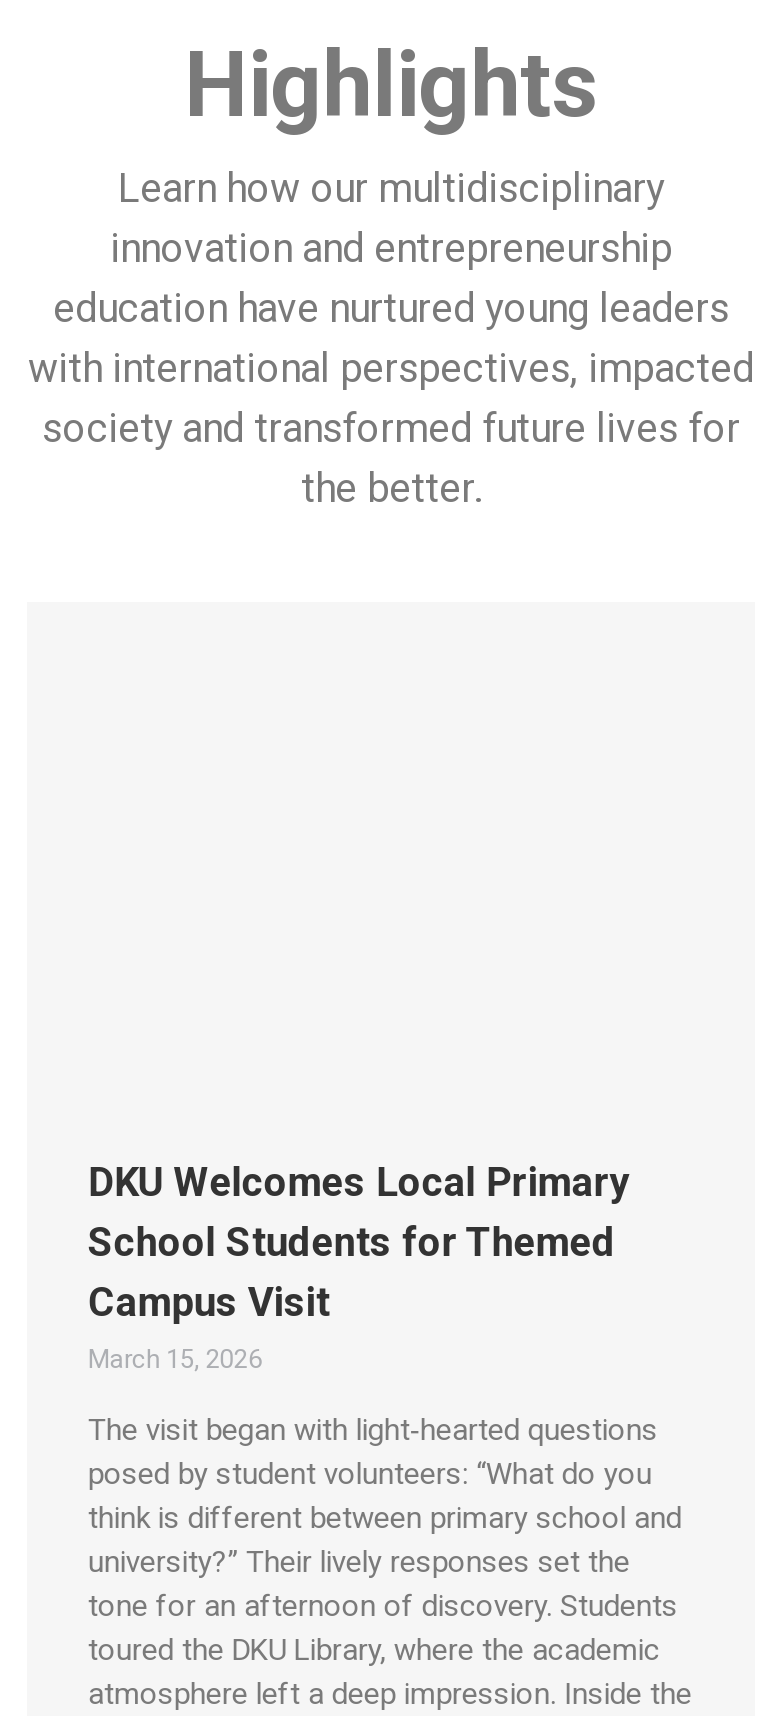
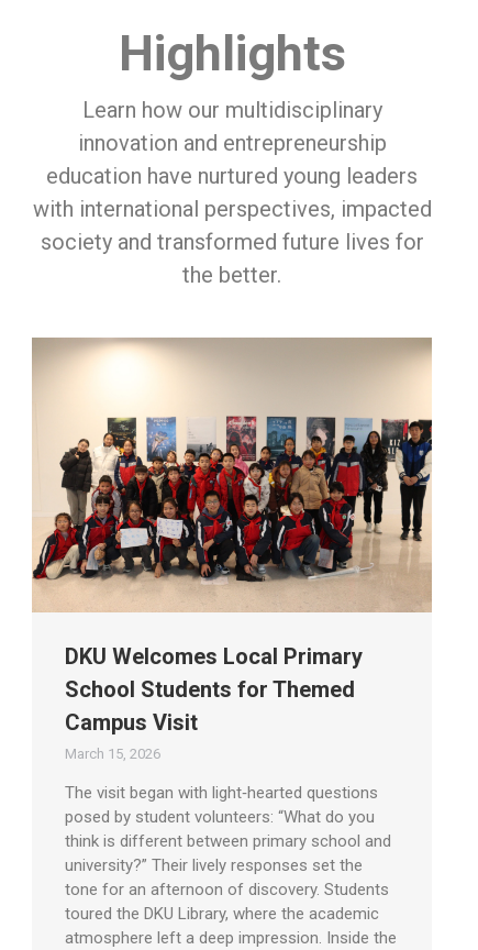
none -> [32,336,433,614] [image]

